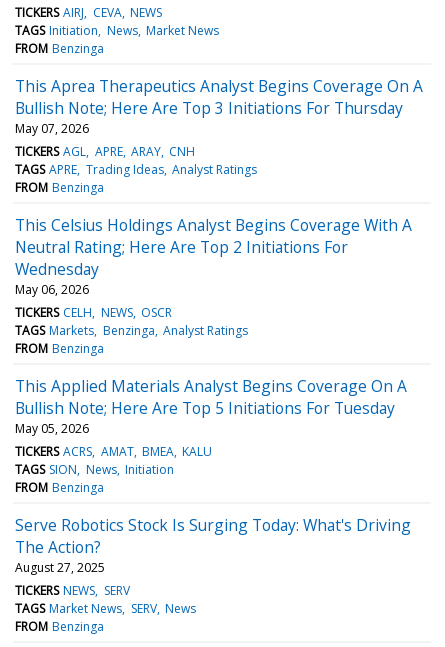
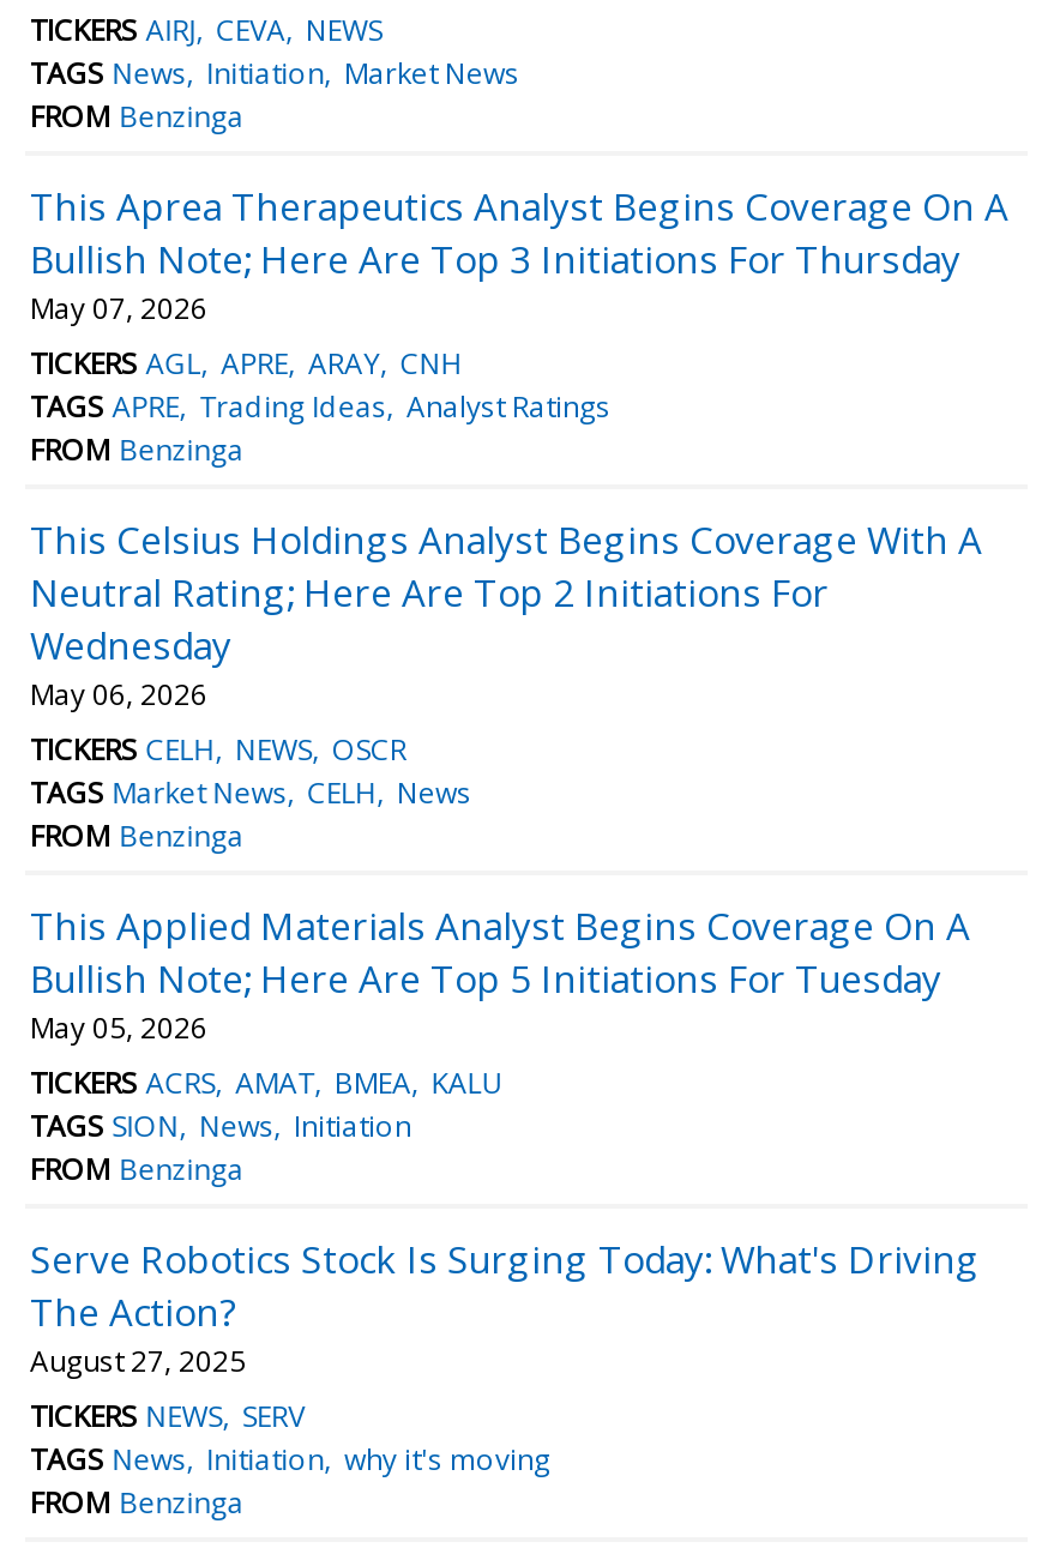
[15,22,219,39] TAGS Initiation News Market News -> [30,52,519,93] TAGS News Initiation Market News
[15,322,248,339] TAGS Markets Benzinga Analyst Ratings -> [30,772,471,812] TAGS Market News CELH News
[15,600,196,617] TAGS Market News SERV News -> [30,1438,550,1479] TAGS News Initiation why it's moving

